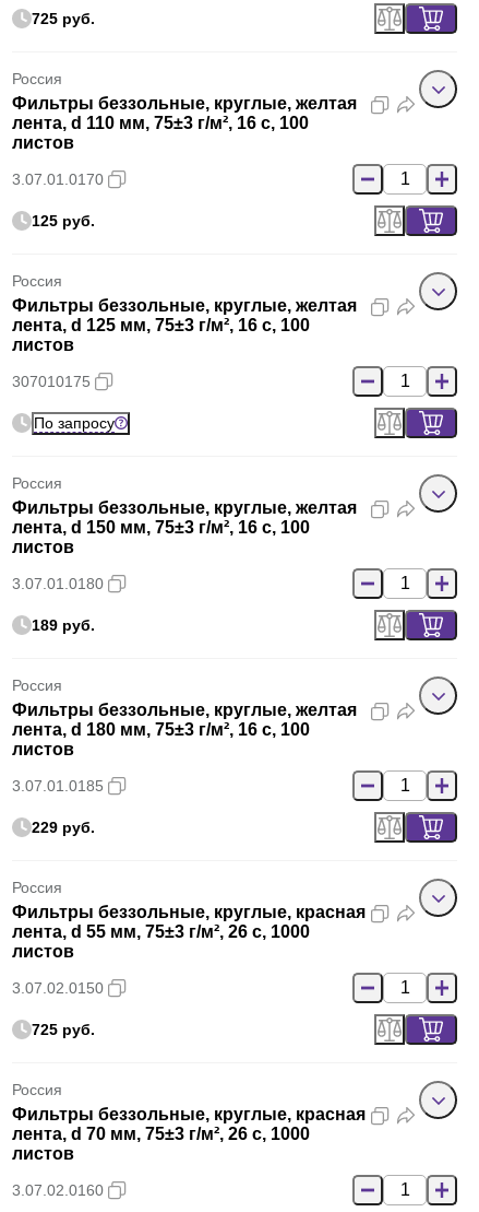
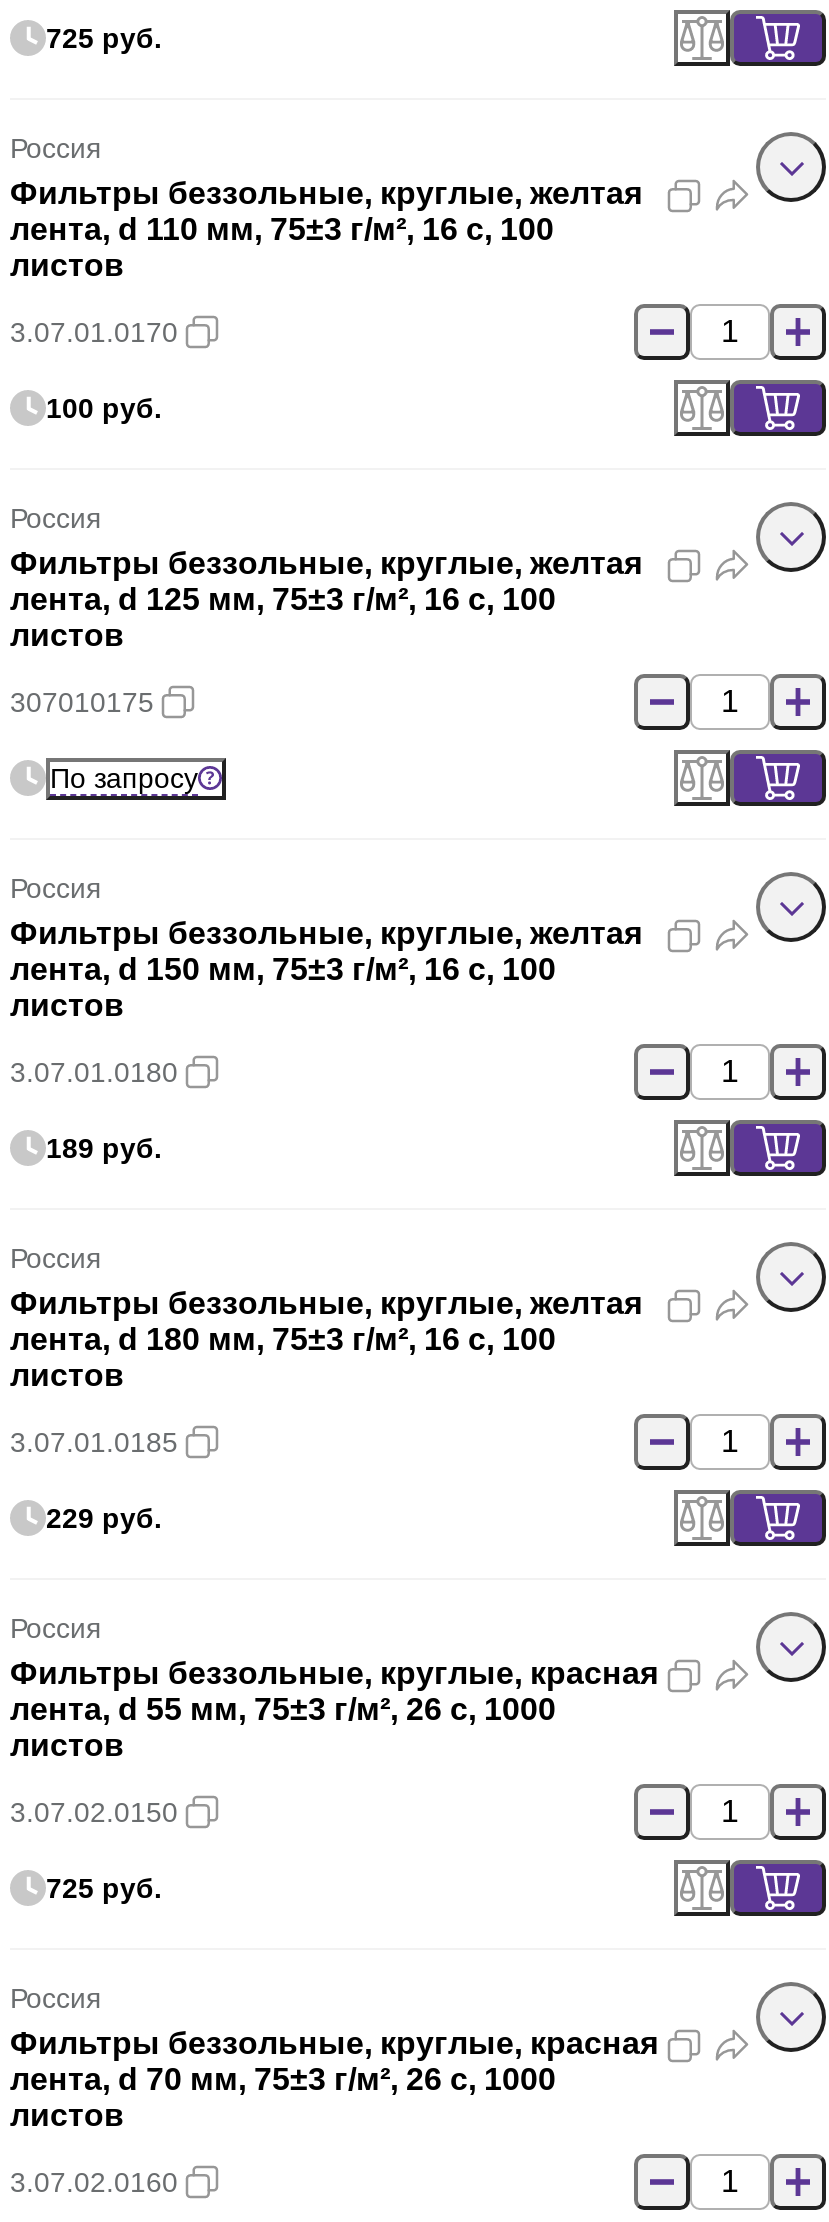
[32,212,95,230] 125 руб. -> [46,392,162,424] 100 руб.

